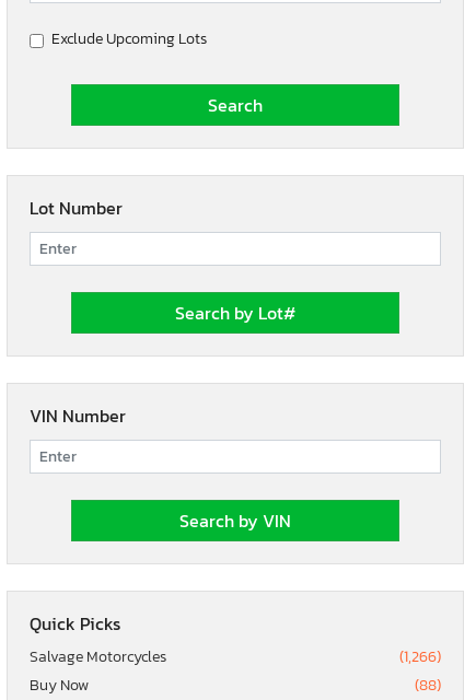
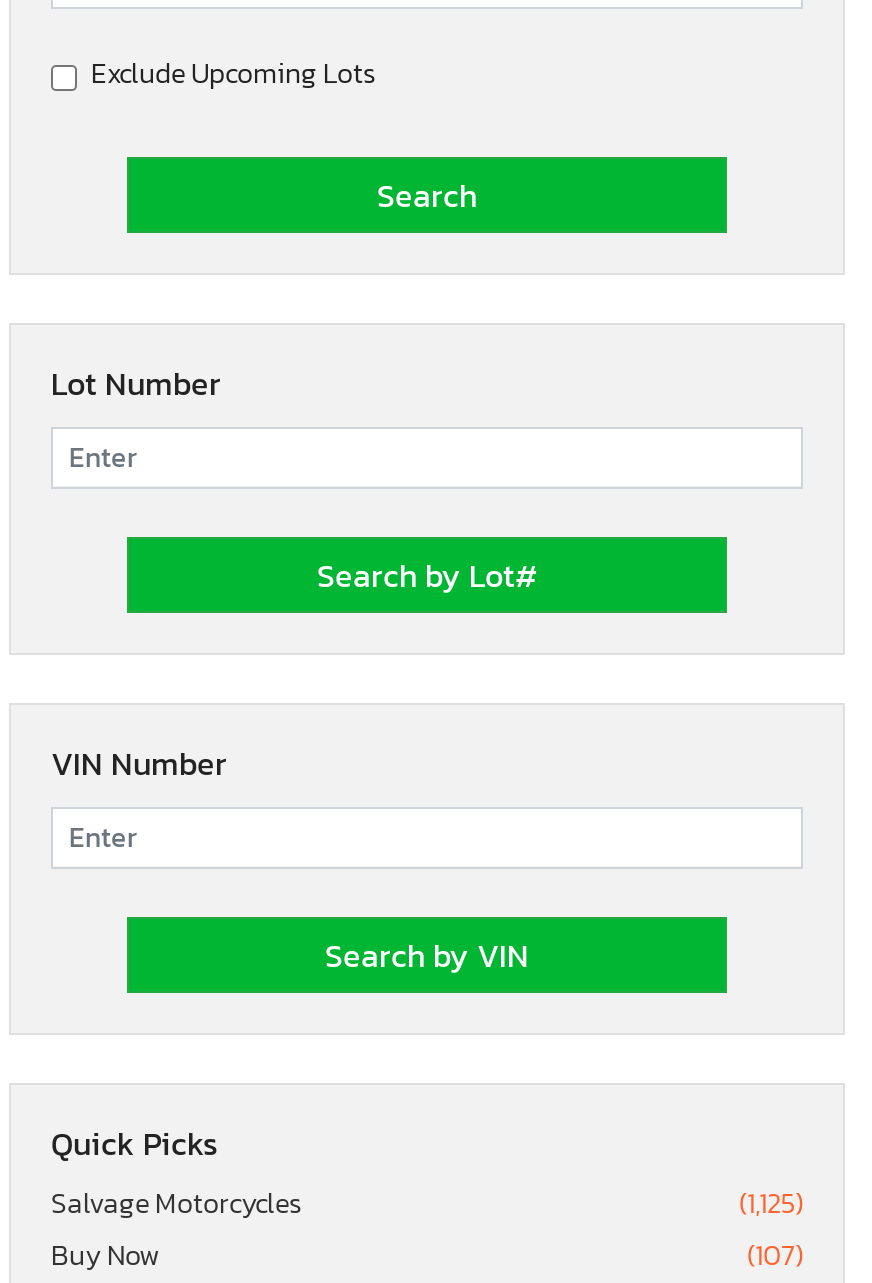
[399,645,441,668] (1,266) -> [739,1182,803,1224] (1,125)
[415,673,441,696] (88) -> [747,1234,803,1276] (107)

